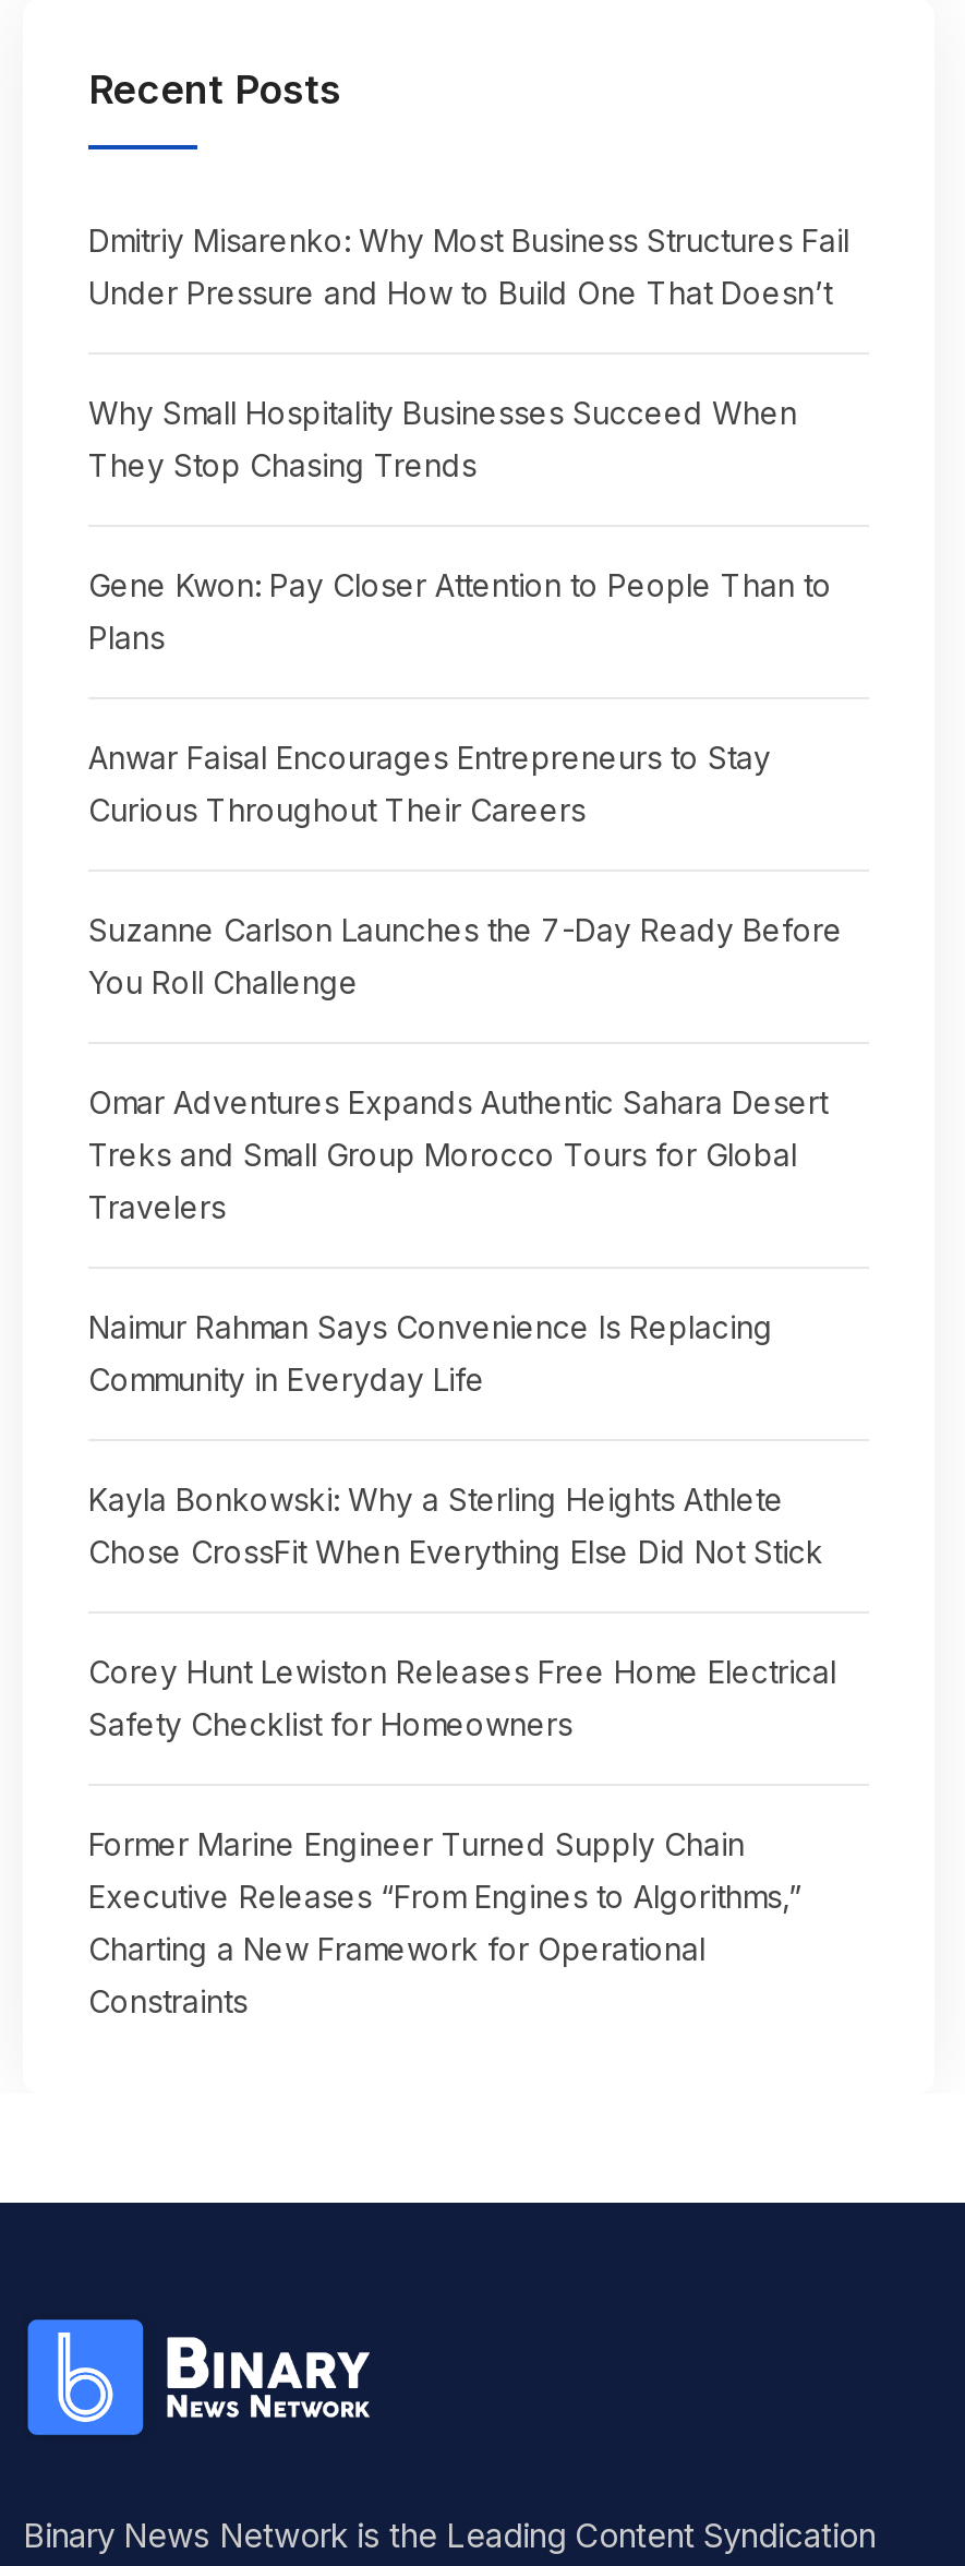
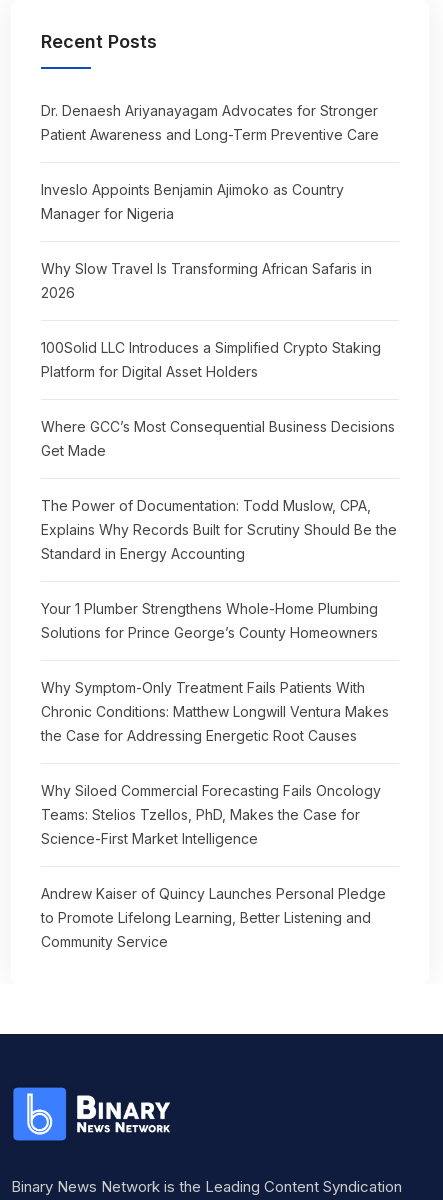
[88,222,849,311] Dmitriy Misarenko: Why Most Business Structures Fail | Under Pressure and How to Build One That Doesn’t -> [41,102,379,143] Dr. Denaesh Ariyanayagam Advocates for Stronger | Patient Awareness and Long-Term Preventive Care
[88,394,797,484] Why Small Hospitality Businesses Succeed When | They Stop Chasing Trends -> [41,181,344,222] Inveslo Appoints Benjamin Ajimoko as Country | Manager for Nigeria
[88,566,832,656] Gene Kwon: Pay Closer Attention to People Than to | Plans -> [41,260,372,301] Why Slow Travel Is Transforming African Safaris in | 2026
[88,739,771,828] Anwar Faisal Encourages Entrepreneurs to Stay | Curious Throughout Their Careers -> [41,339,381,380] 100Solid LLC Introduces a Simplified Crypto Staking | Platform for Digital Asset Holders
[88,911,843,1001] Suzanne Carlson Launches the 7-Day Ready Before | You Roll Challenge -> [41,418,395,459] Where GCC’s Most Consequential Business Decisions | Get Made
[88,1084,828,1225] Omar Adventures Expands Authentic Sahara Desert | Treks and Small Group Morocco Tours for Global | Travelers -> [41,497,397,562] The Power of Documentation: Todd Muslow, CPA, | Explains Why Records Built for Scrutiny Should Be the | Standard in Energy Accounting
[88,1308,773,1398] Naimur Rahman Says Convenience Is Replacing | Community in Everyday Life -> [41,600,378,641] Your 1 Plumber Strengthens Whole-Home Plumbing | Solutions for Prince George’s County Homeowners
[88,1481,823,1570] Kayla Bonkowski: Why a Sterling Heights Athlete | Chose CrossFit When Everything Else Did Not Stick -> [41,679,389,744] Why Symptom-Only Treatment Fails Patients With | Chronic Conditions: Matthew Longwill Ventura Makes | the Case for Addressing Energetic Root Causes
[88,1653,836,1743] Corey Hunt Lewiston Releases Free Home Electrical | Safety Checklist for Homeowners -> [41,782,381,847] Why Siloed Commercial Forecasting Fails Oncology | Teams: Stelios Tzellos, PhD, Makes the Case for | Science-First Market Intelligence
[88,1825,801,2020] Former Marine Engineer Turned Supply Chain | Executive Releases “From Engines to Algorithms,” | Charting a New Framework for Operational | Constraints -> [41,885,386,950] Andrew Kaiser of Quincy Launches Personal Pledge | to Promote Lifelong Learning, Better Listening and | Community Service

